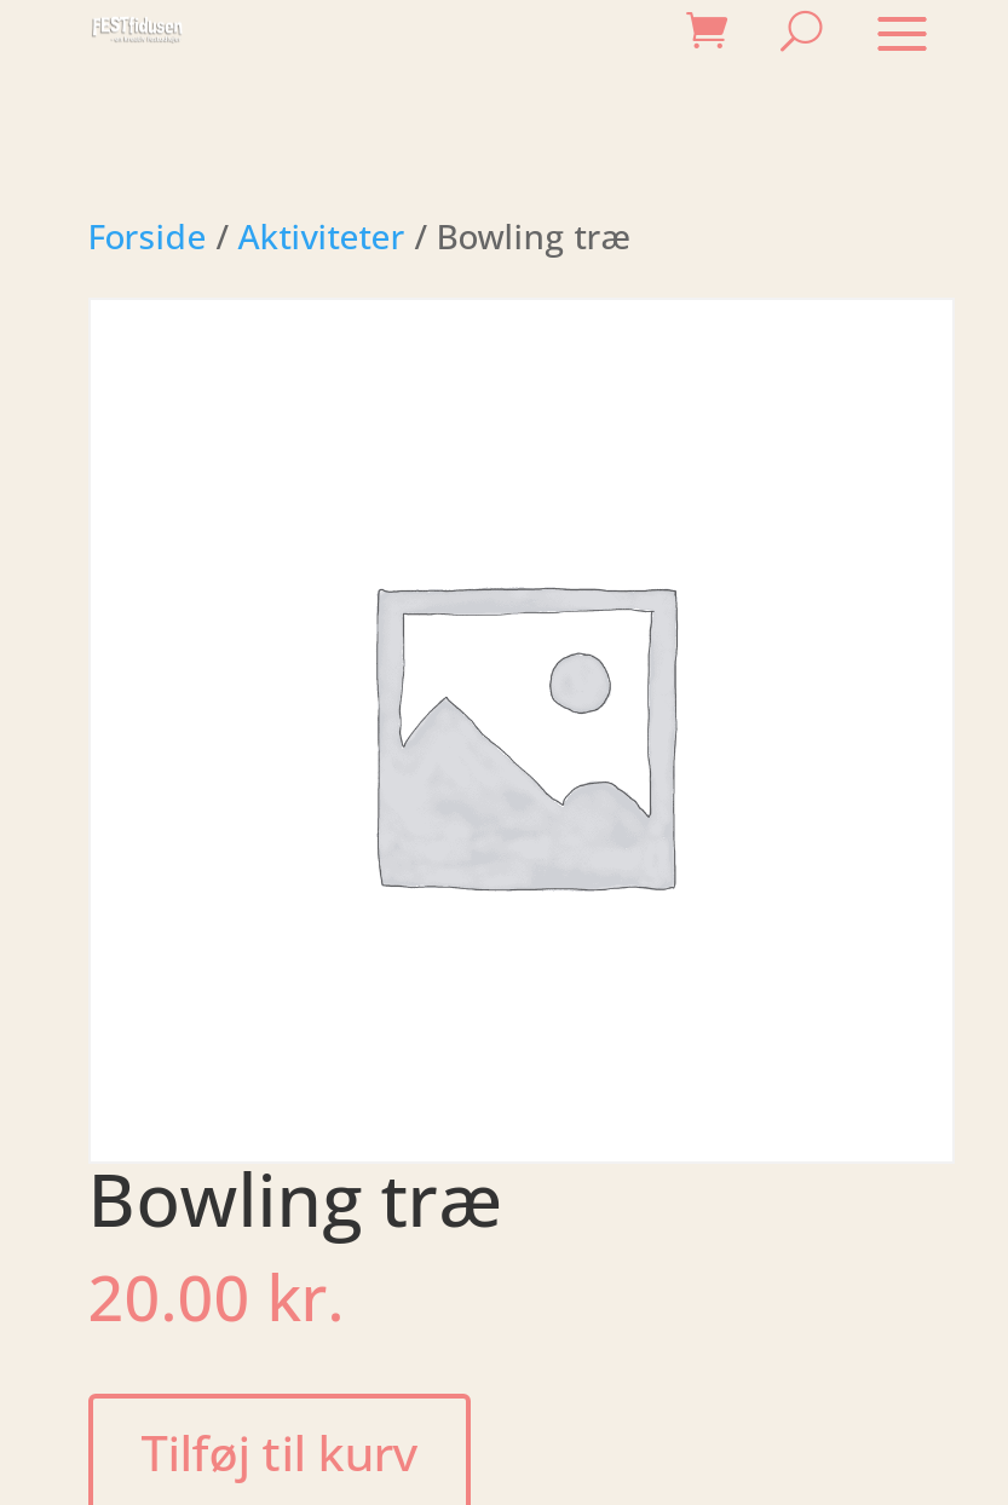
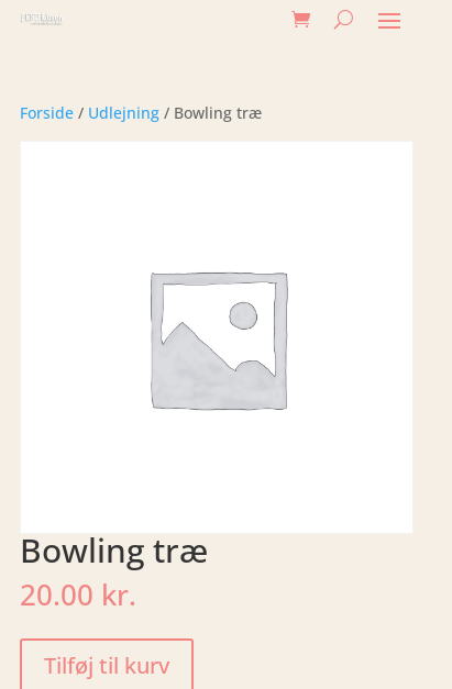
[88,213,630,259] Forside / Aktiviteter / Bowling træ -> [20,102,262,123] Forside / Udlejning / Bowling træ

